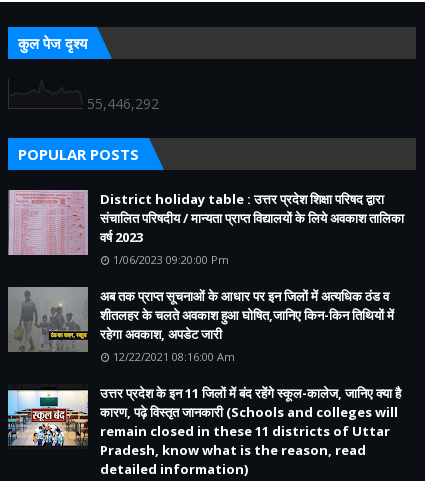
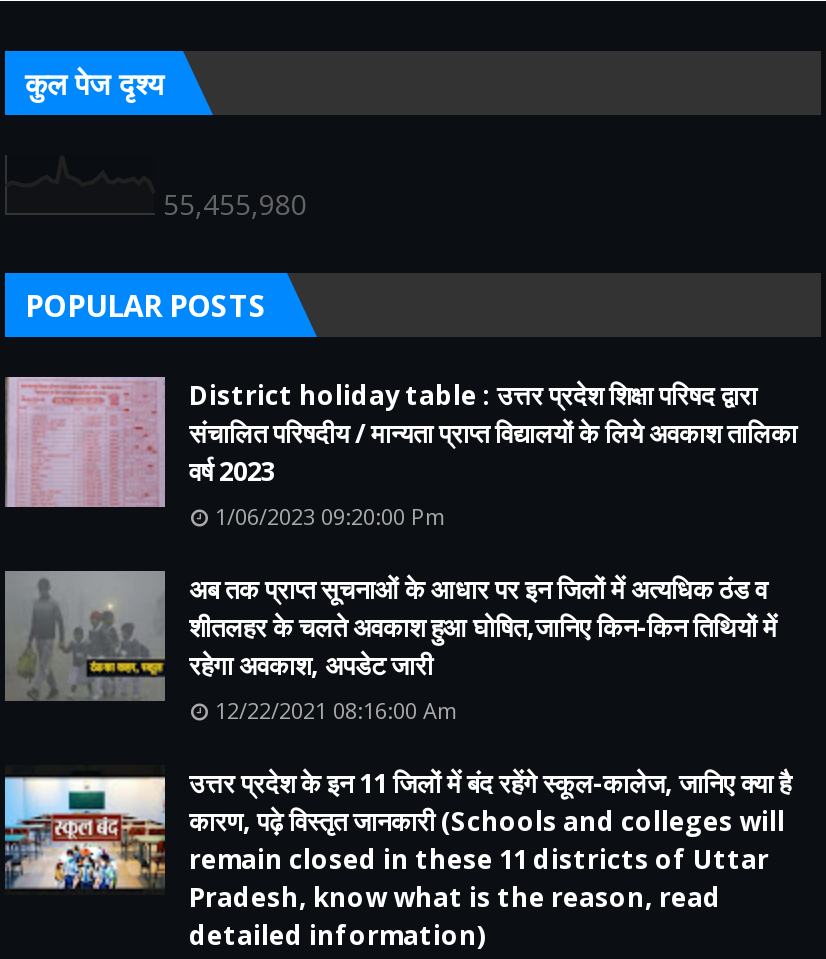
[87,94,159,113] 55,446,292 -> [163,185,307,223] 55,455,980

